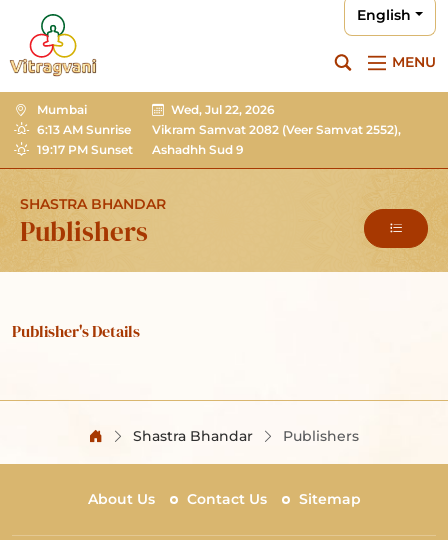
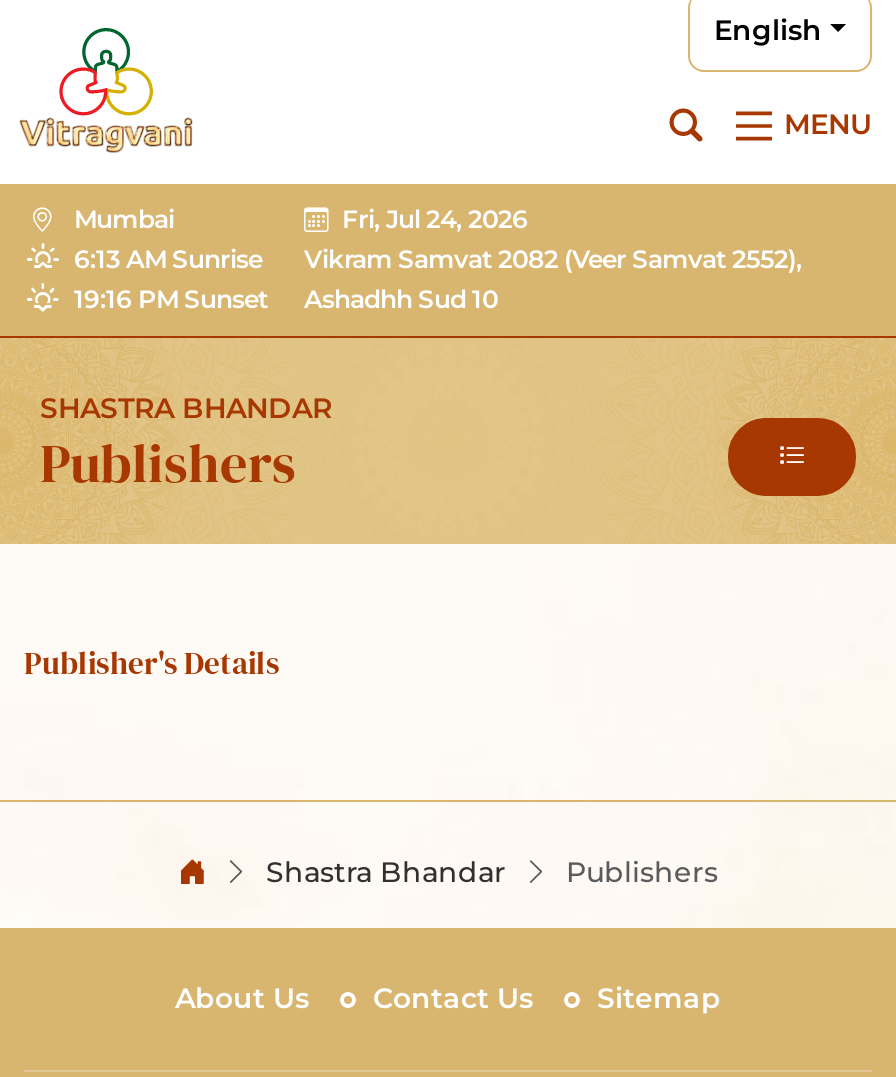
[171,102,275,117] Wed, Jul 22, 2026 -> [342,204,528,234] Fri, Jul 24, 2026
[37,142,133,157] 19:17 PM Sunset -> [74,284,268,314] 19:16 PM Sunset
[152,142,244,157] Ashadhh Sud 9 -> [304,284,498,314] Ashadhh Sud 10

